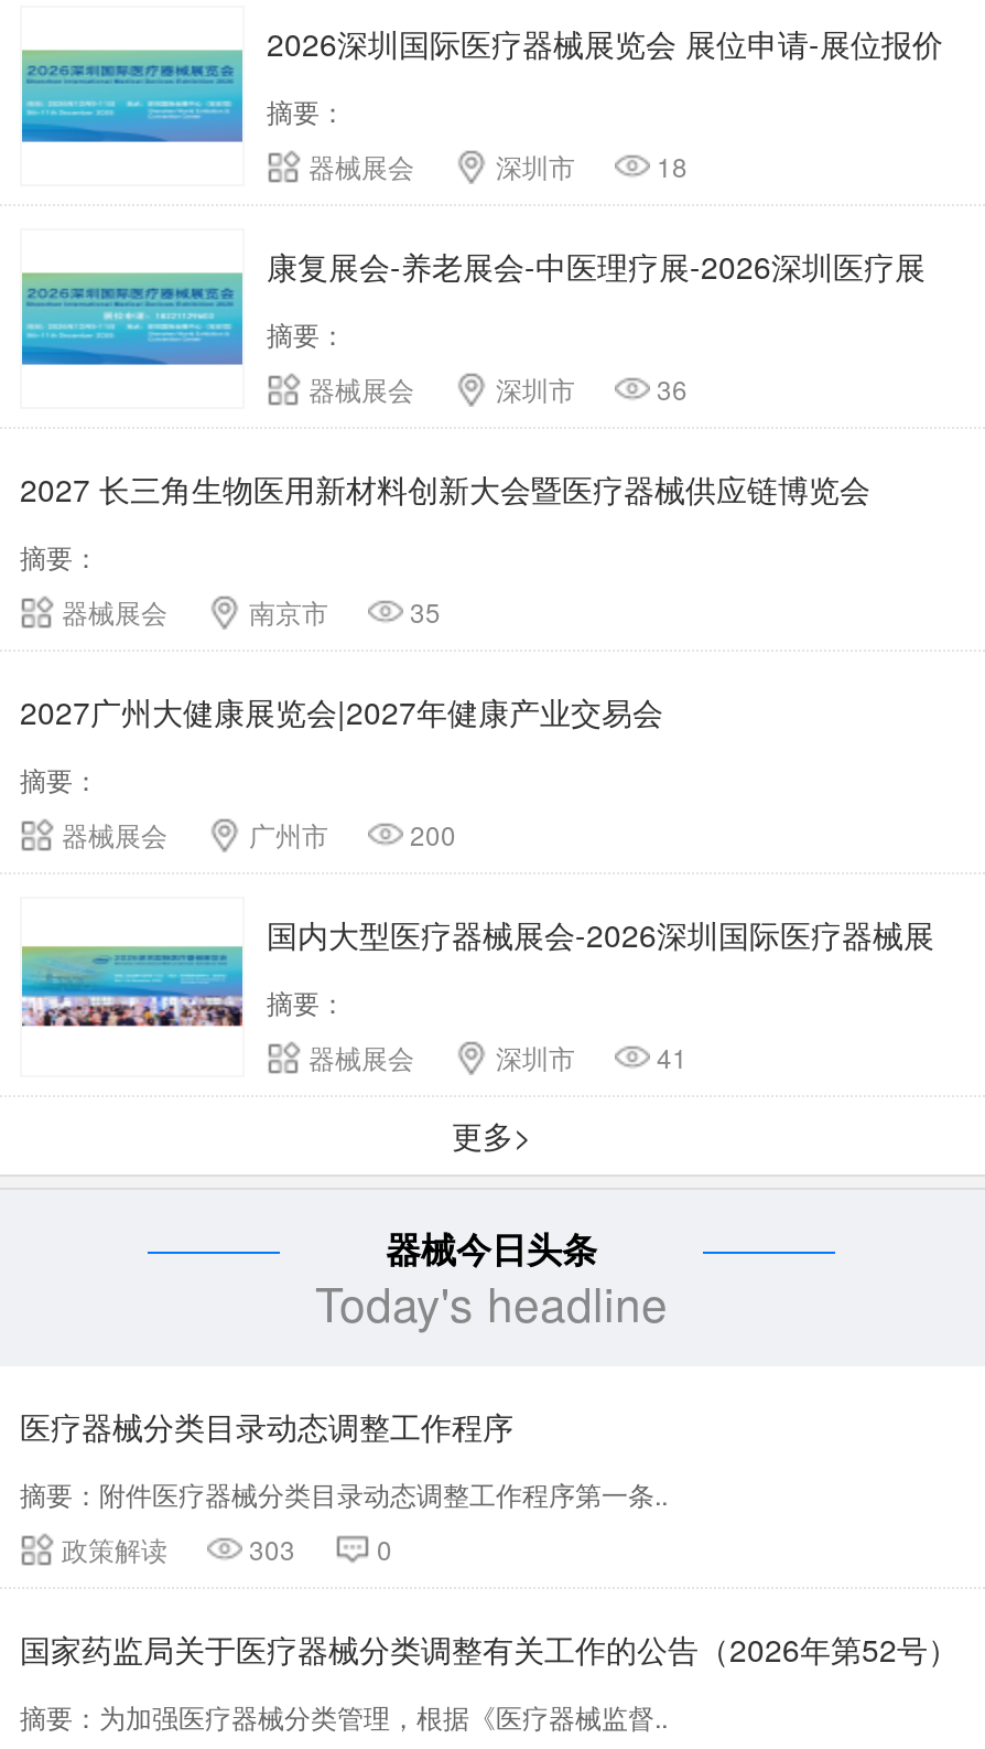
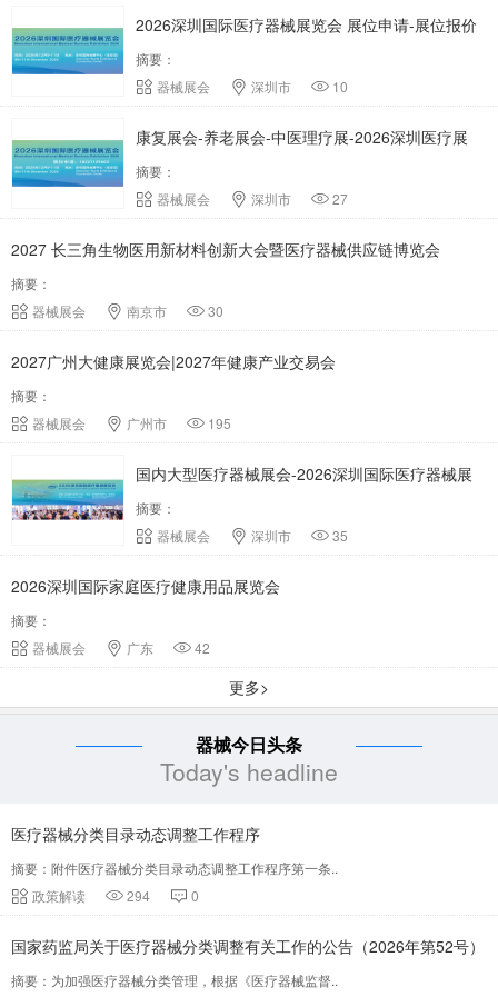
[302,148,688,185] 器械展会 深圳市 18 -> [153,77,348,96] 器械展会 深圳市 10
[302,370,688,408] 器械展会 深圳市 36 -> [153,189,348,208] 器械展会 深圳市 27
[55,593,441,631] 器械展会 南京市 35 -> [29,302,223,321] 器械展会 南京市 30
[55,816,456,853] 器械展会 广州市 200 -> [29,414,231,433] 器械展会 广州市 195
[650,1039,688,1076] 41 -> [11,526,348,657] 35 | 2026深圳国际家庭医疗健康用品展览会 | 摘要： | 器械展会 | 广东 | 42
[242,1530,295,1568] 303 -> [123,886,150,905] 294

